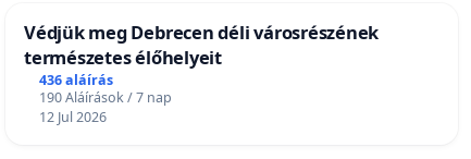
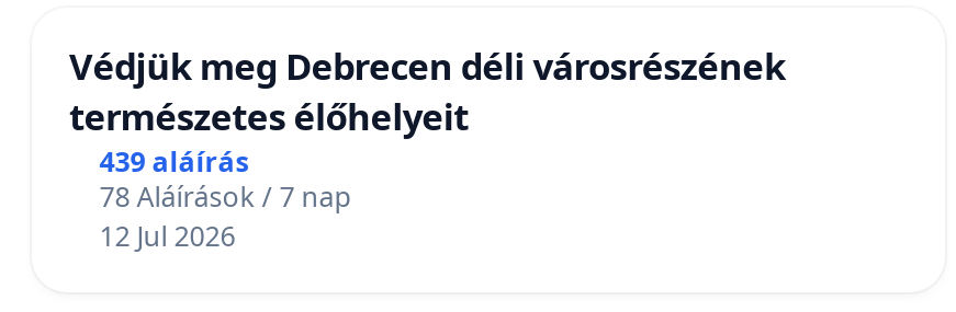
[39,70,113,89] 436 aláírás -> [99,143,249,180] 439 aláírás
[39,88,172,106] 190 Aláírások / 7 nap -> [99,178,352,215] 78 Aláírások / 7 nap

